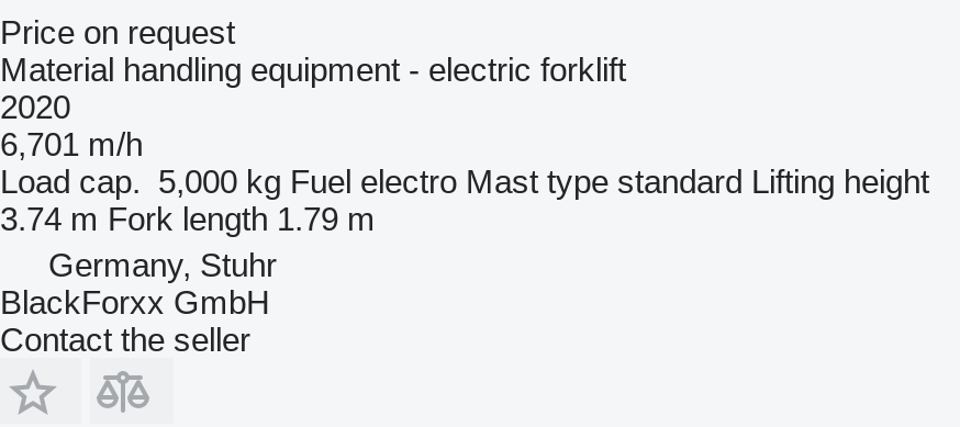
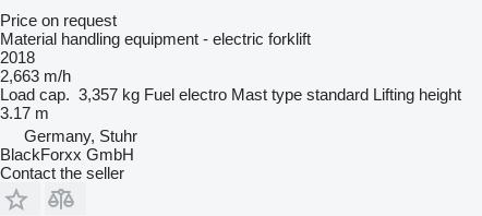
[0,88,929,237] 2020 | 6,701 m/h | Load cap. 5,000 kg Fuel electro Mast type standard Lifting height | 3.74 m Fork length 1.79 m -> [0,47,461,122] 2018 | 2,663 m/h | Load cap. 3,357 kg Fuel electro Mast type standard Lifting height | 3.17 m

